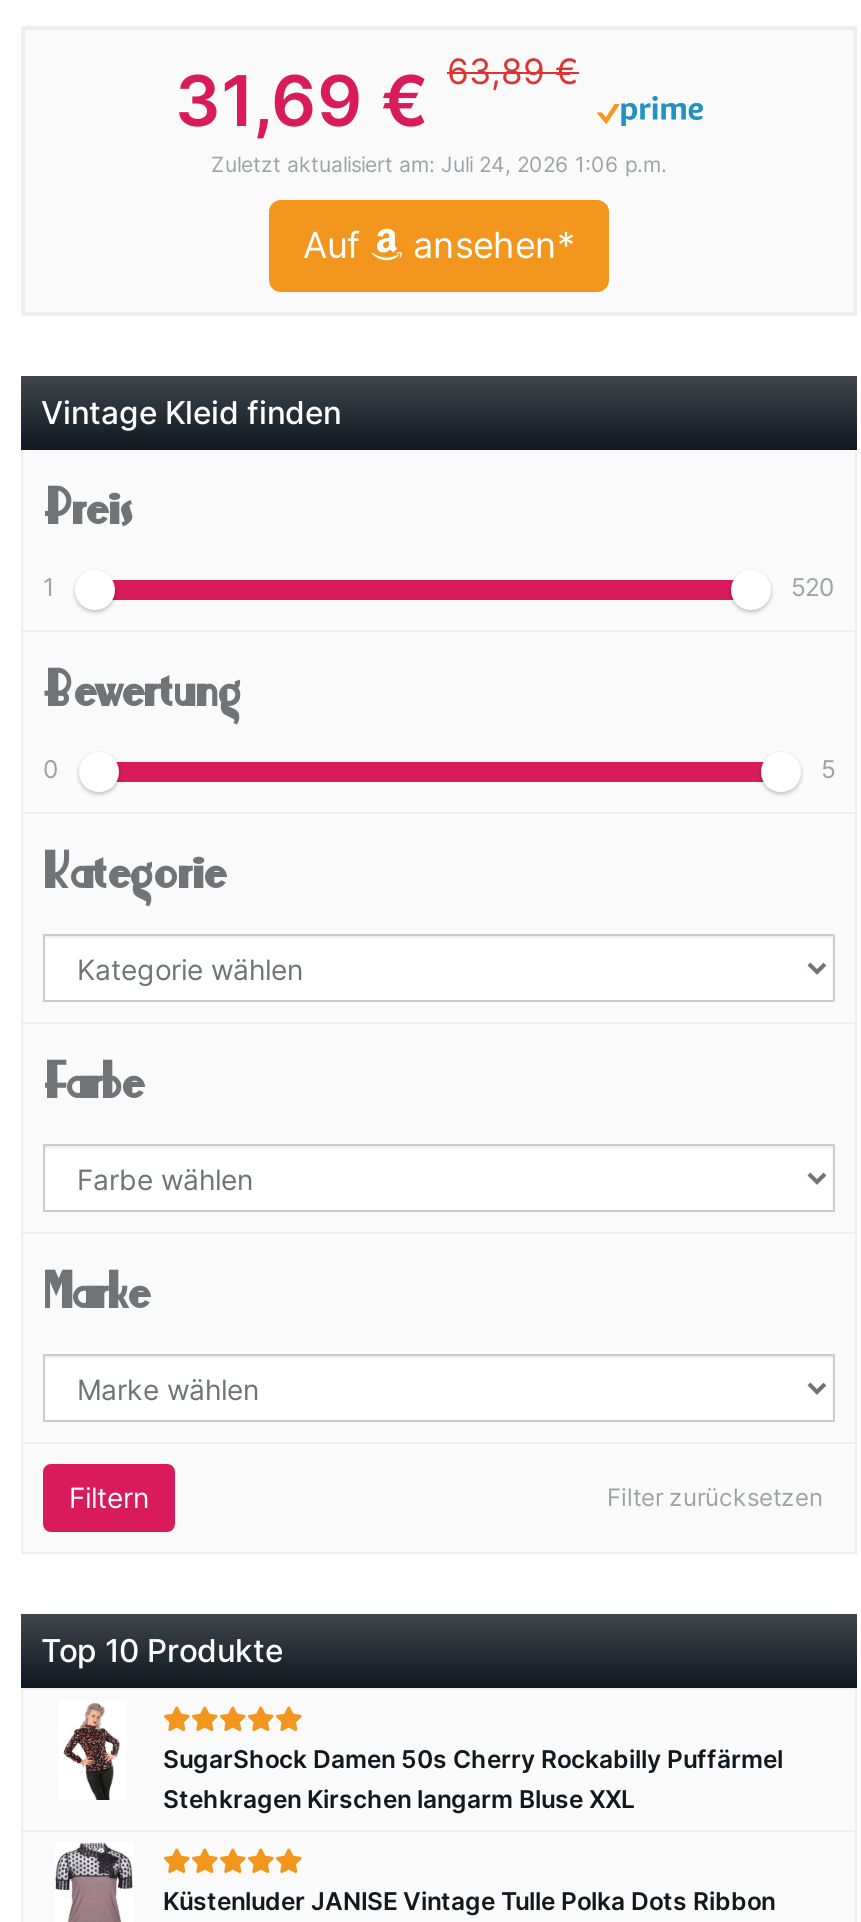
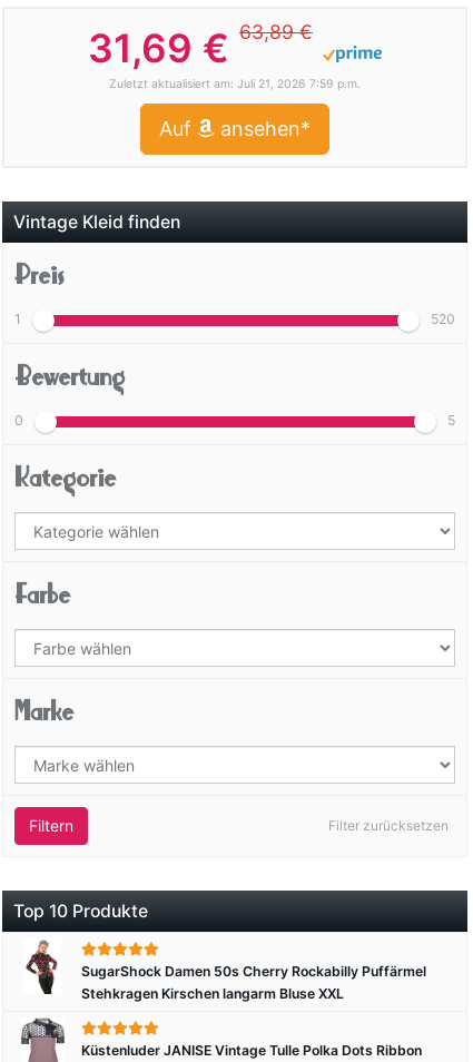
[211,152,667,178] Zuletzt aktualisiert am: Juli 24, 2026 1:06 p.m. -> [109,77,361,91] Zuletzt aktualisiert am: Juli 21, 2026 7:59 p.m.

